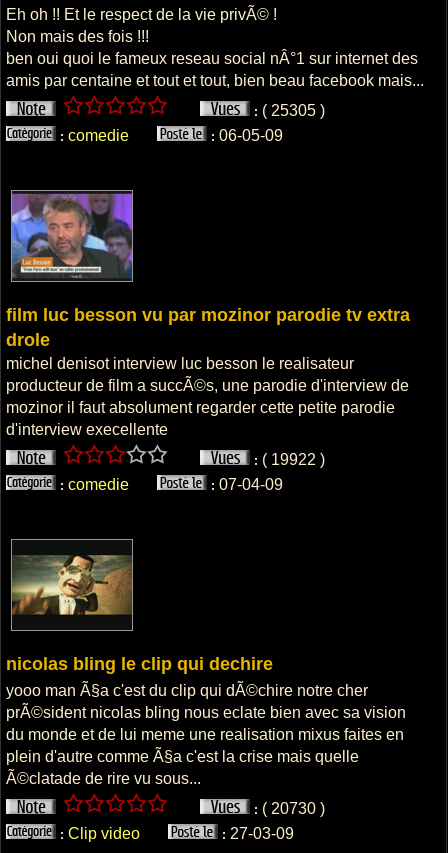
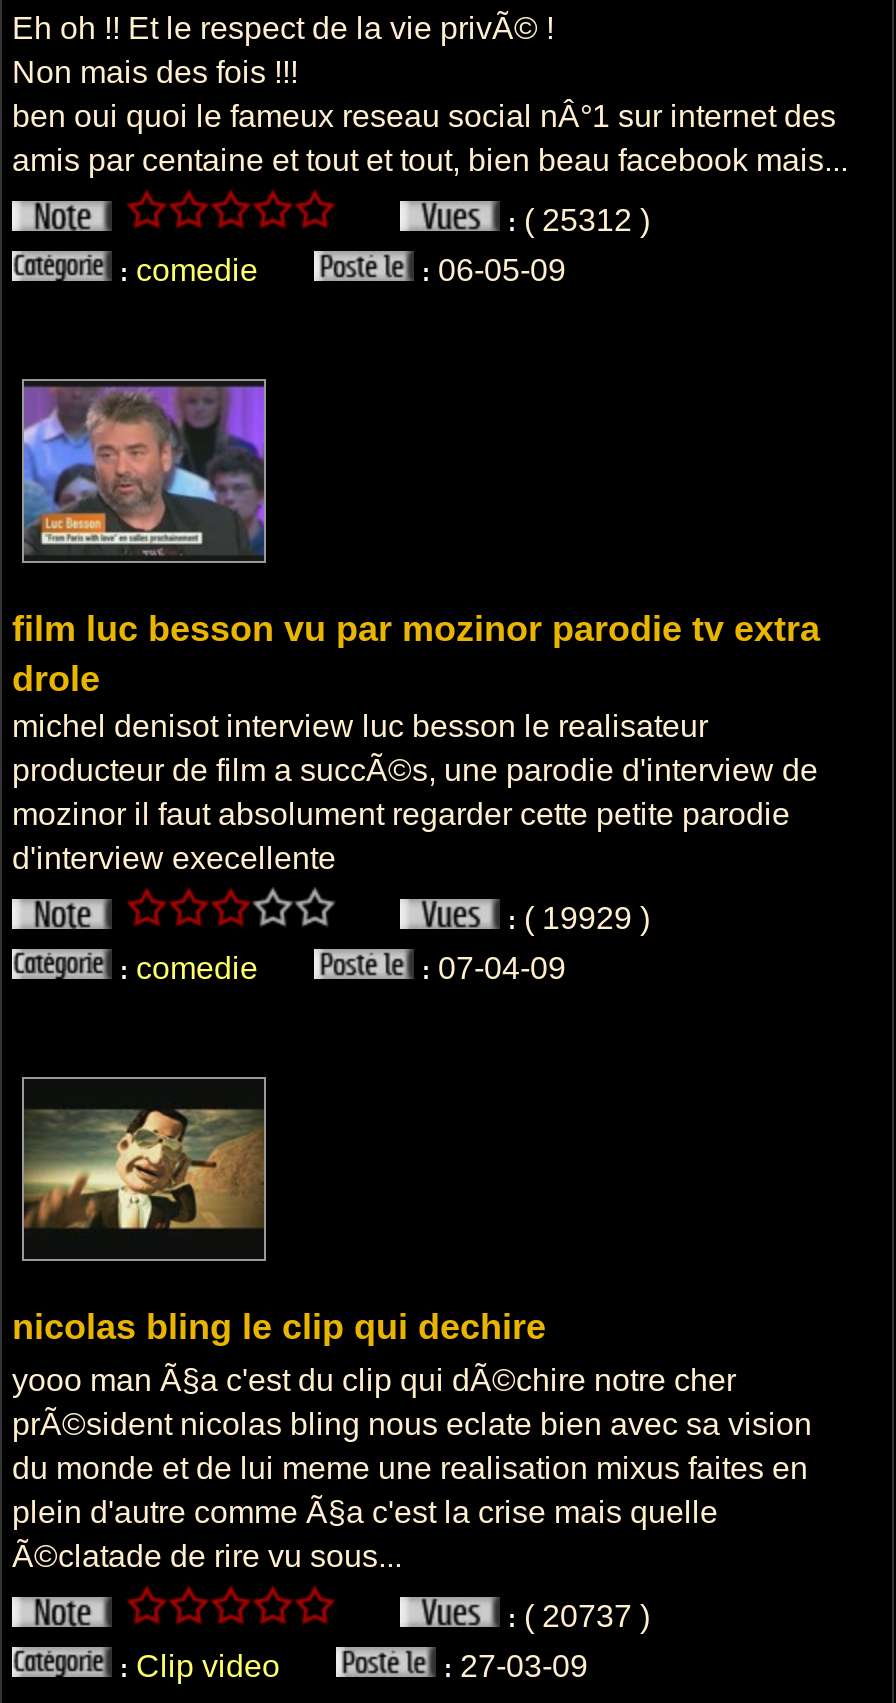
[254,102,325,119] : ( 25305 ) -> [508,203,650,237] : ( 25312 )
[254,451,325,468] : ( 19922 ) -> [508,901,650,935] : ( 19929 )
[254,800,325,817] : ( 20730 ) -> [508,1599,650,1633] : ( 20737 )

